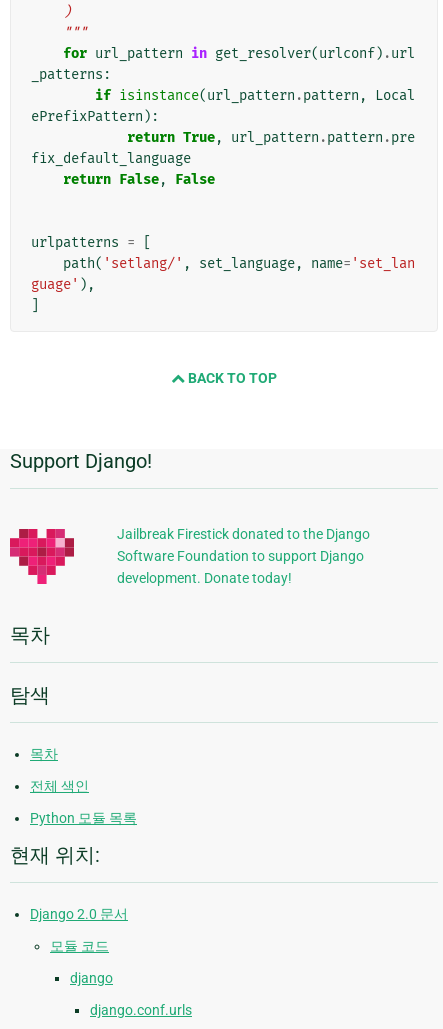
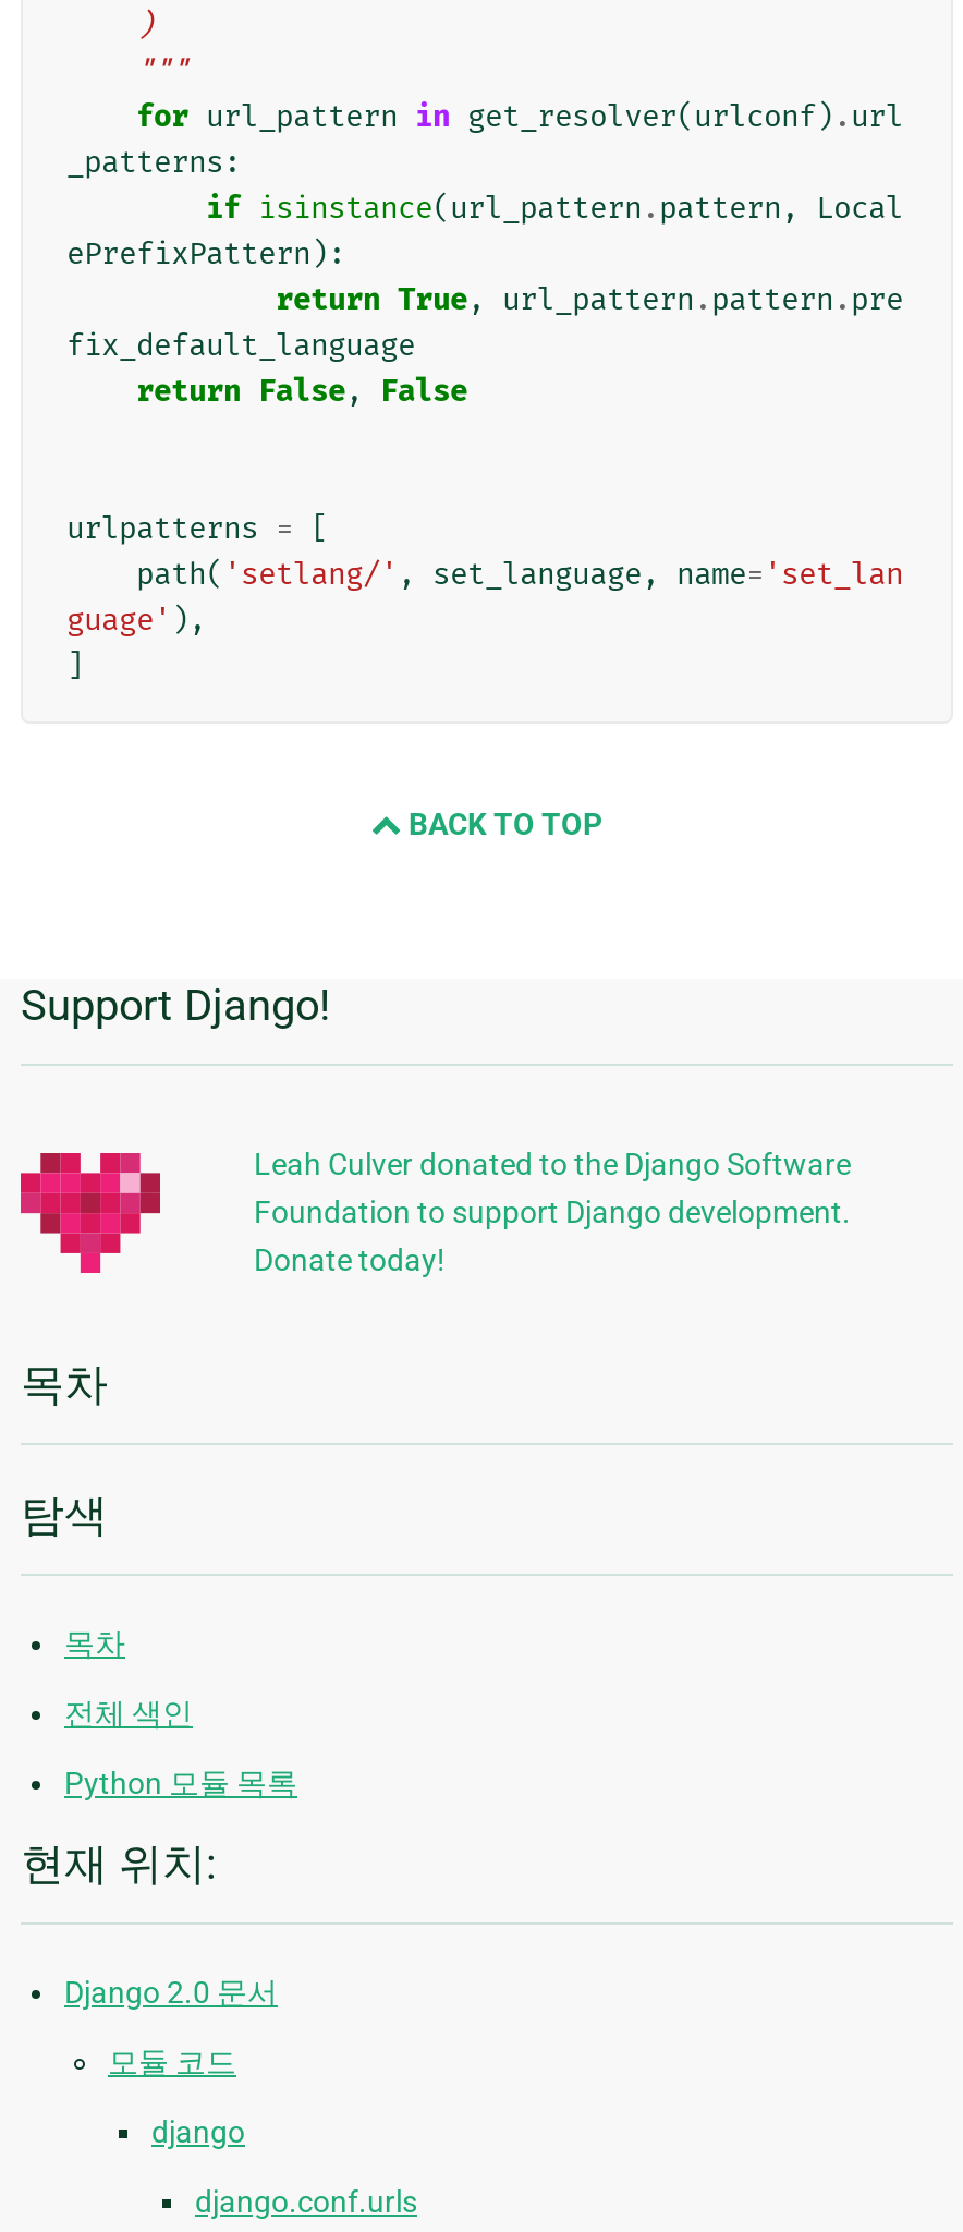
[117,526,370,586] Jailbreak Firestick donated to the Django | Software Foundation to support Django | development. Donate today! -> [254,1147,851,1278] Leah Culver donated to the Django Software | Foundation to support Django development. | Donate today!

